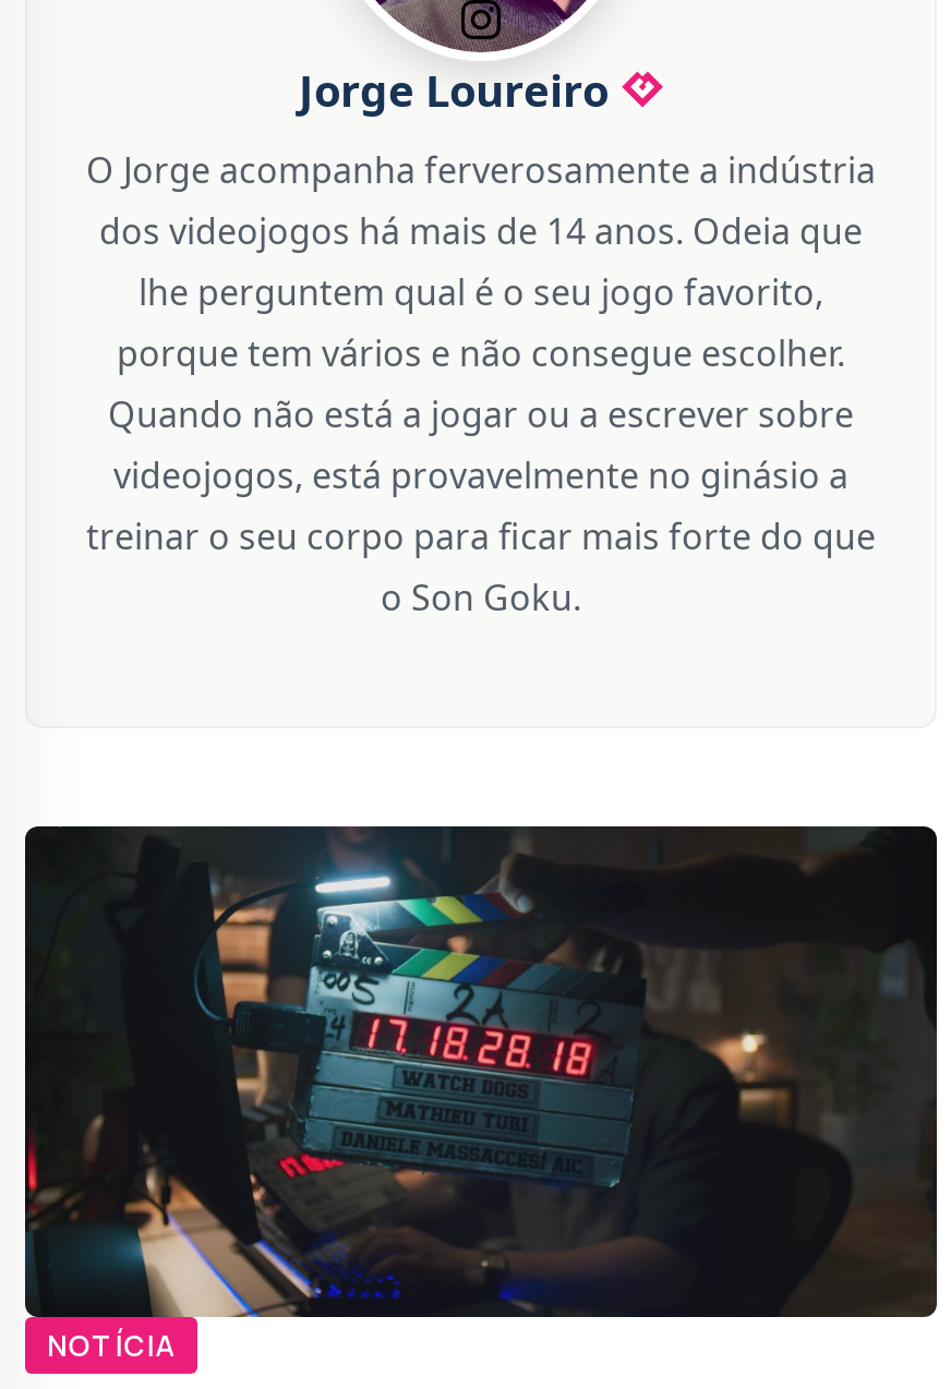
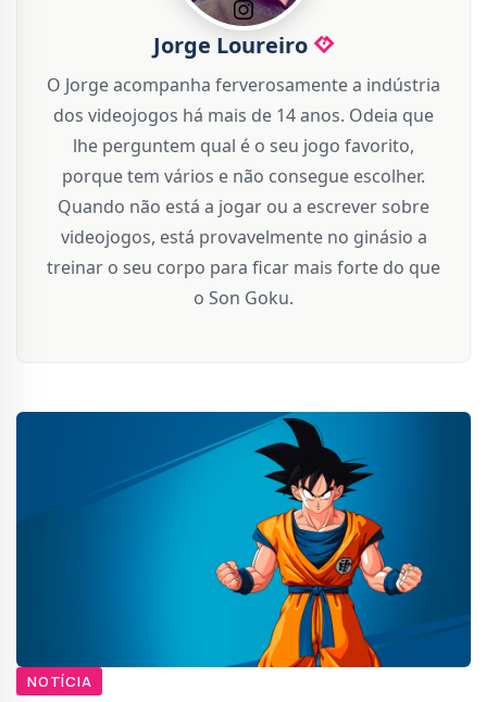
[23,824,939,1319] [image] -> [15,411,472,668] [image]

